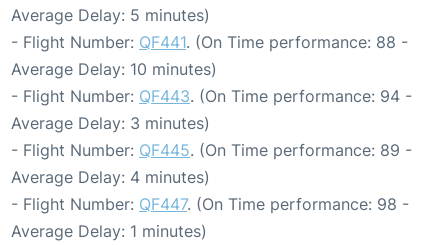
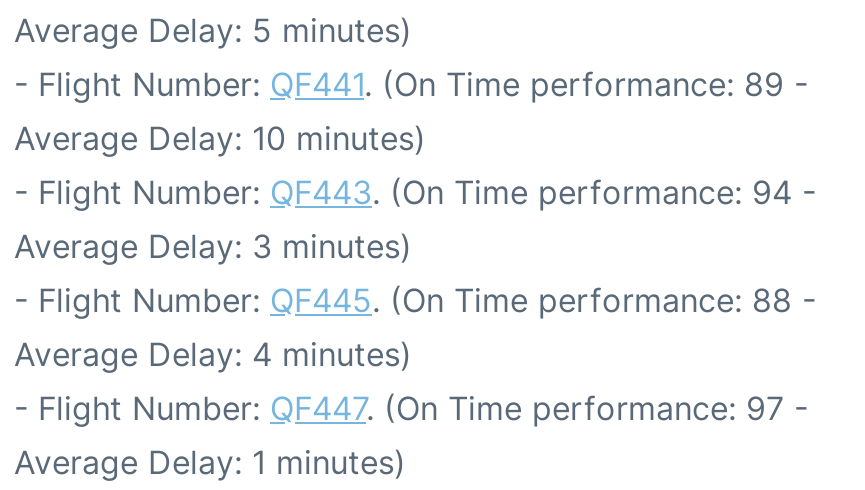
[11,32,408,52] - Flight Number: QF441. (On Time performance: 88 - -> [14,64,808,104] - Flight Number: QF441. (On Time performance: 89 -
[11,140,412,160] - Flight Number: QF445. (On Time performance: 89 - -> [14,280,816,320] - Flight Number: QF445. (On Time performance: 88 -
[11,194,409,214] - Flight Number: QF447. (On Time performance: 98 - -> [14,388,808,428] - Flight Number: QF447. (On Time performance: 97 -

